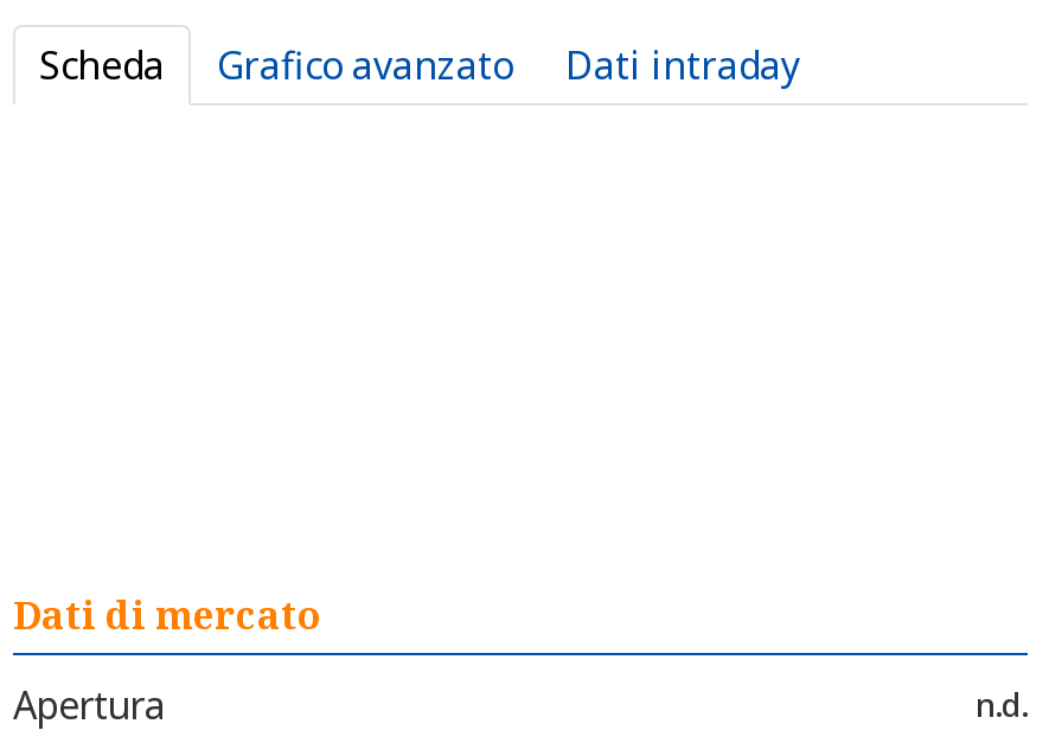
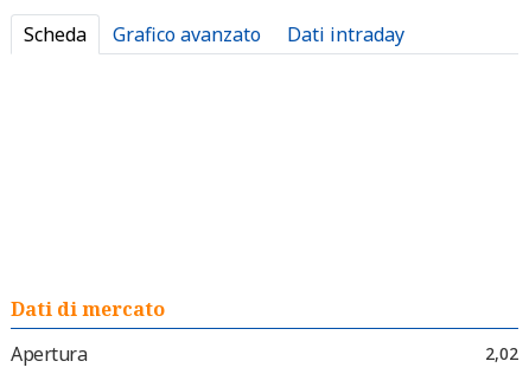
[976,681,1028,726] n.d. -> [485,342,518,365] 2,02

